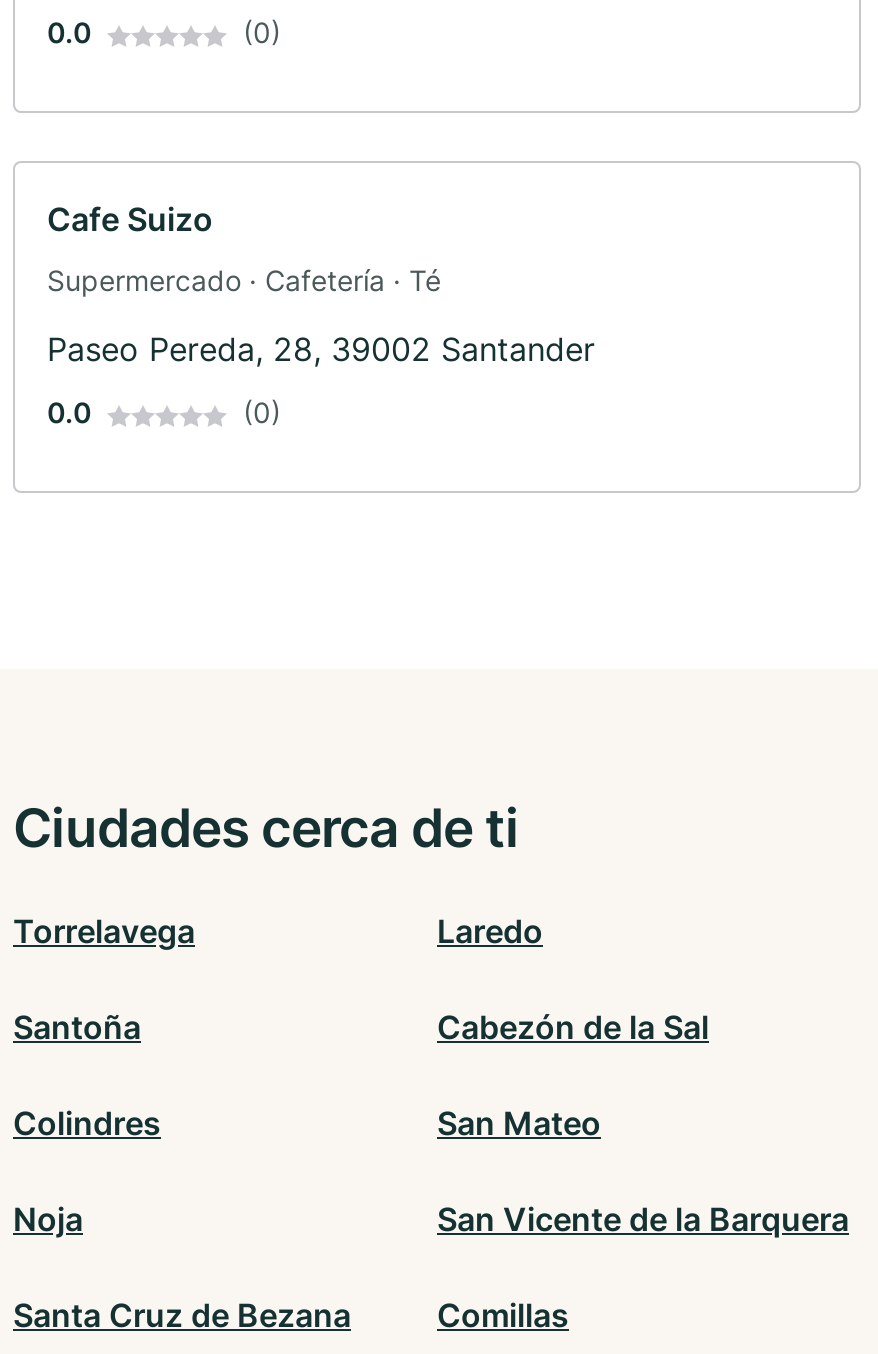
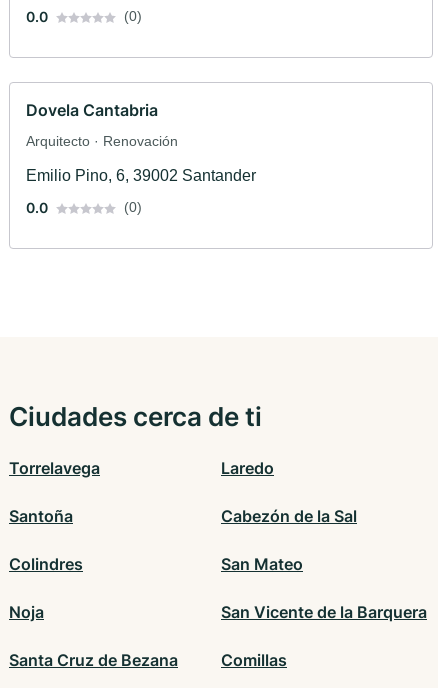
[47,199,213,239] Cafe Suizo -> [26,100,158,120] Dovela Cantabria
[47,263,441,297] Supermercado · Cafetería · Té -> [26,133,178,149] Arquitecto · Renovación
[47,329,595,369] Paseo Pereda, 28, 39002 Santander -> [26,167,256,184] Emilio Pino, 6, 39002 Santander

